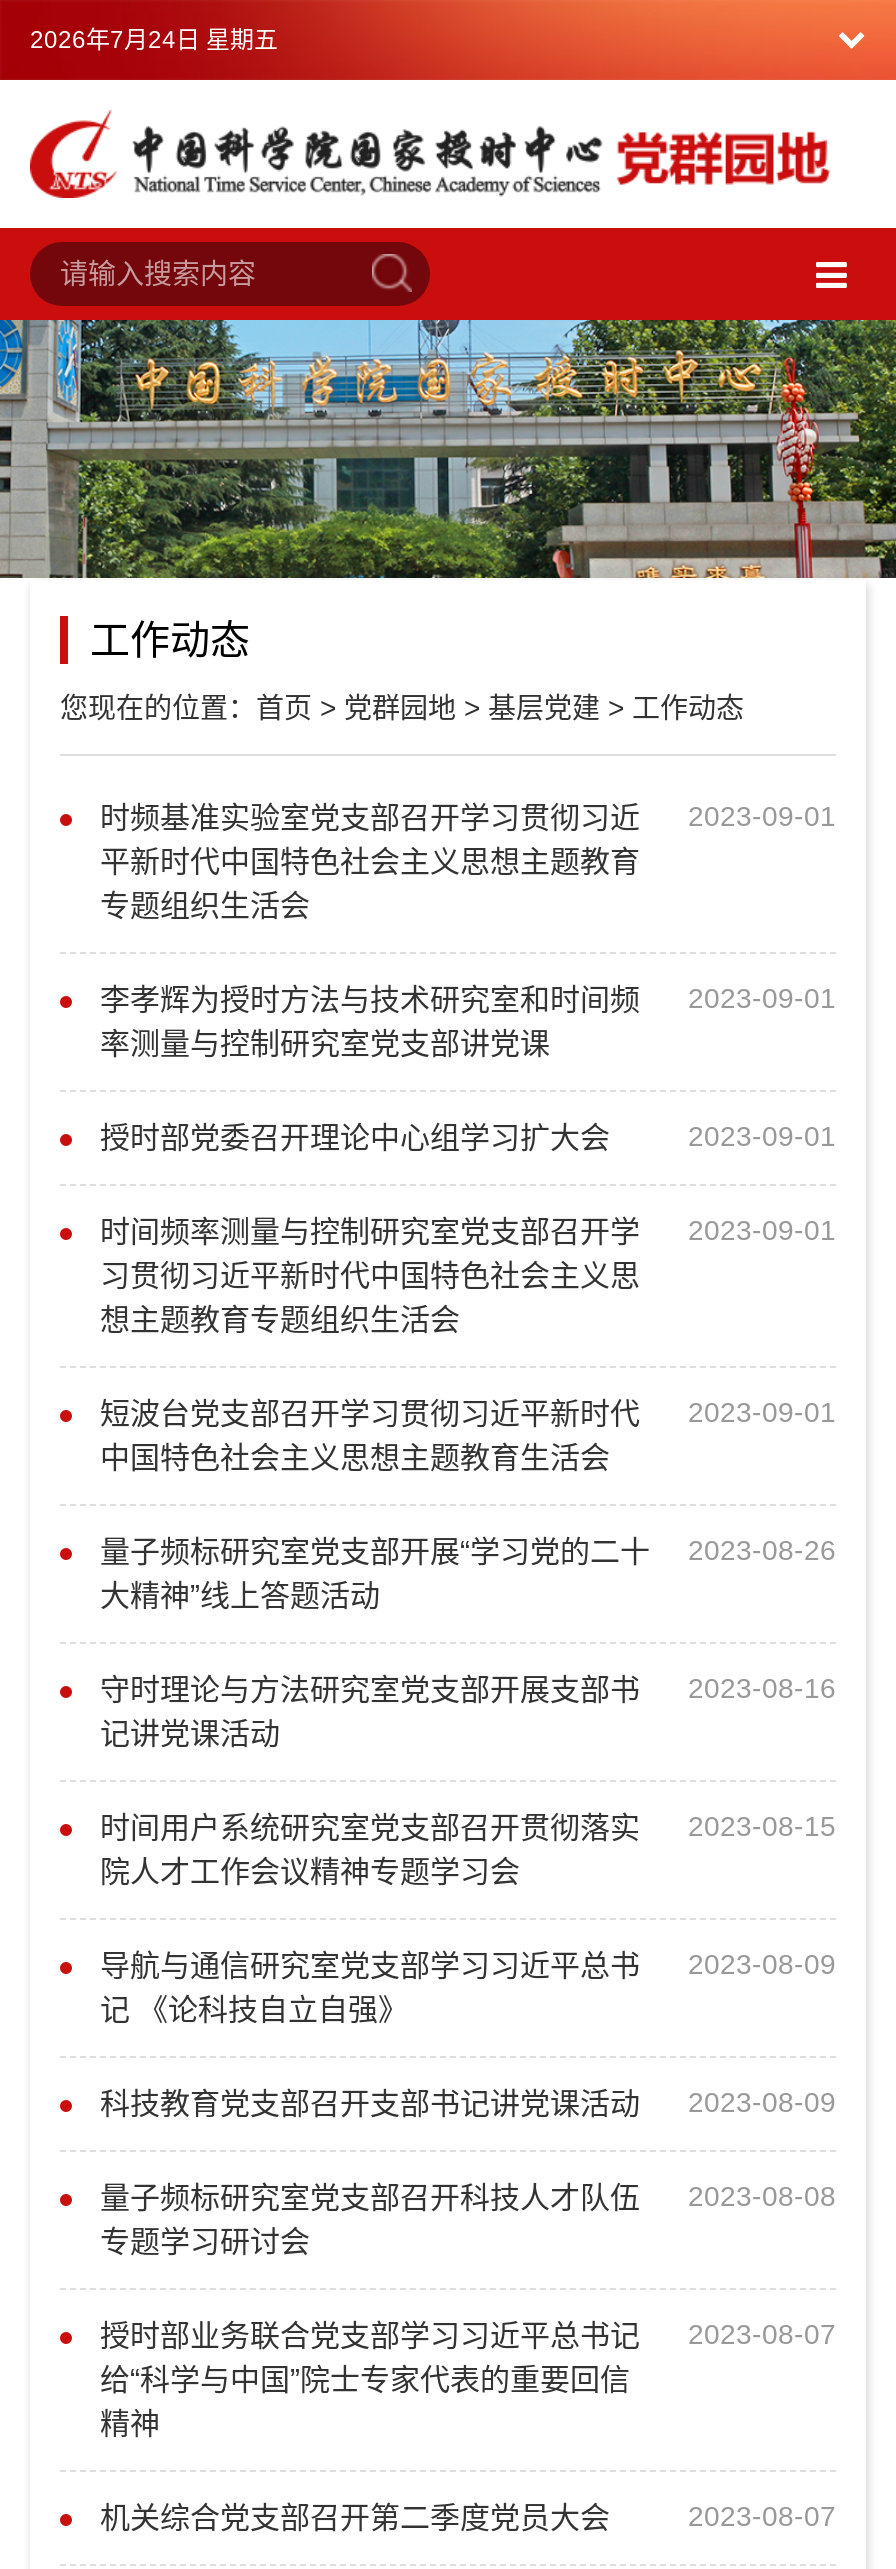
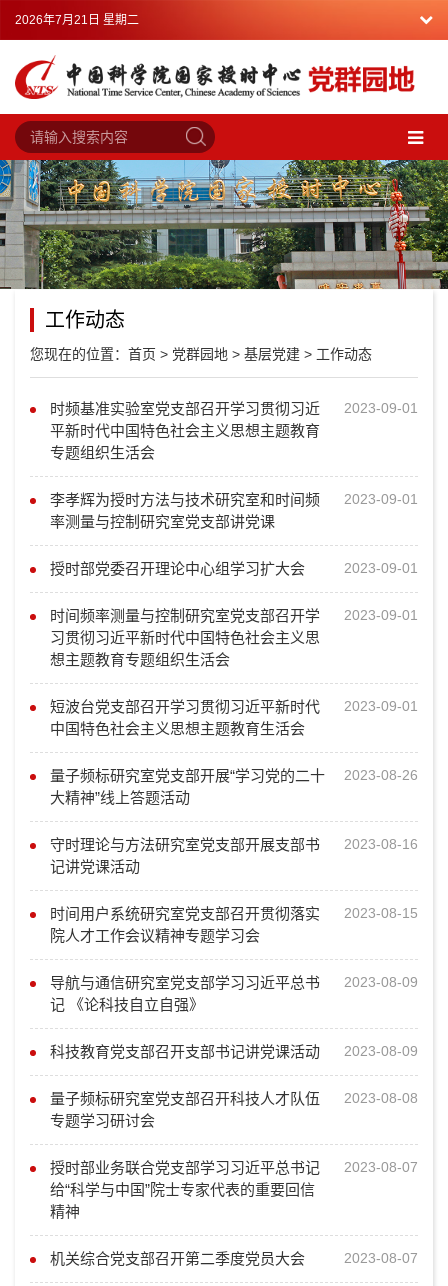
[30,26,278,54] 2026年7月24日 星期五 -> [15,13,139,27] 2026年7月21日 星期二

